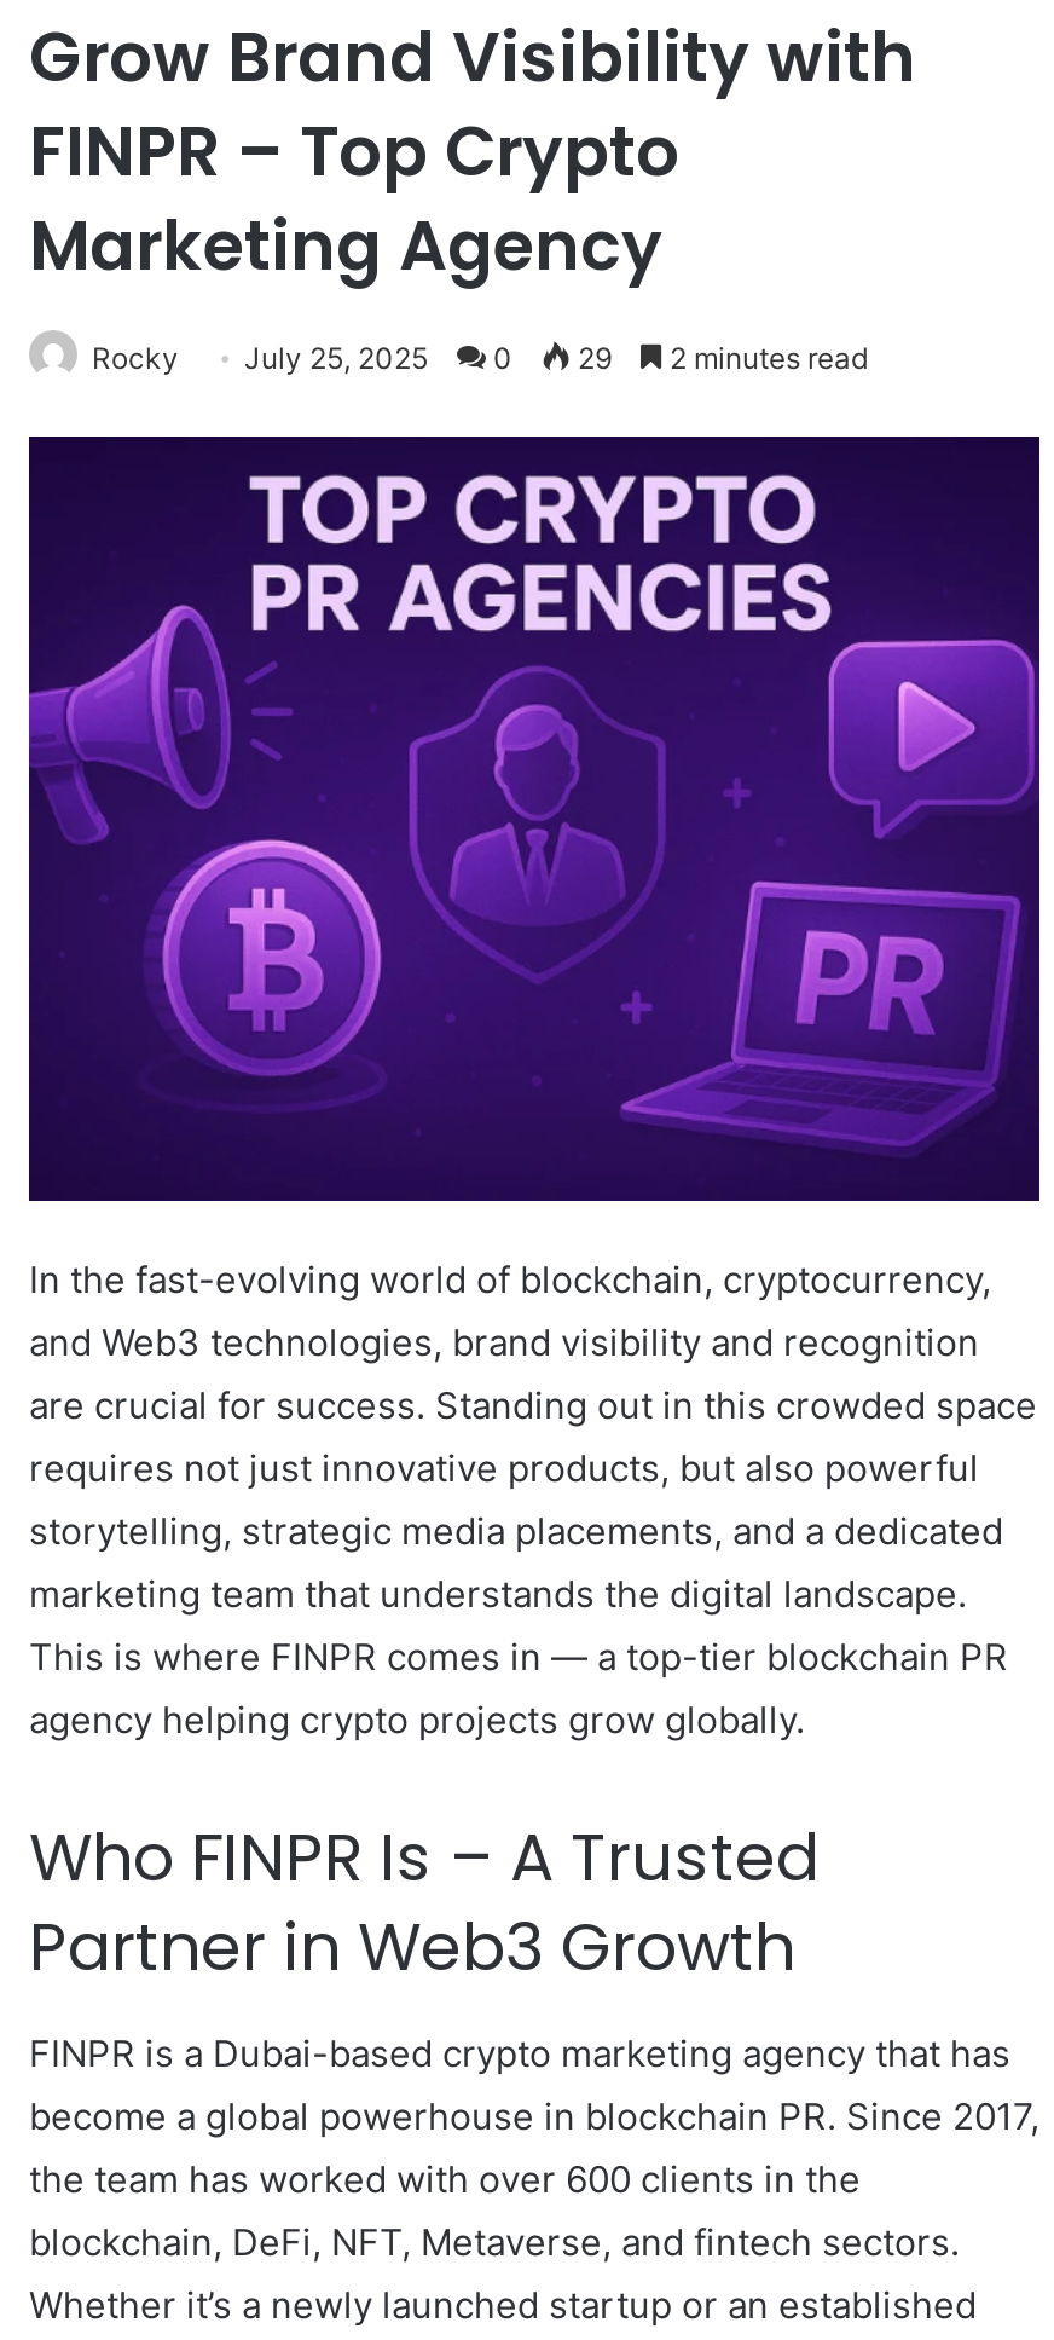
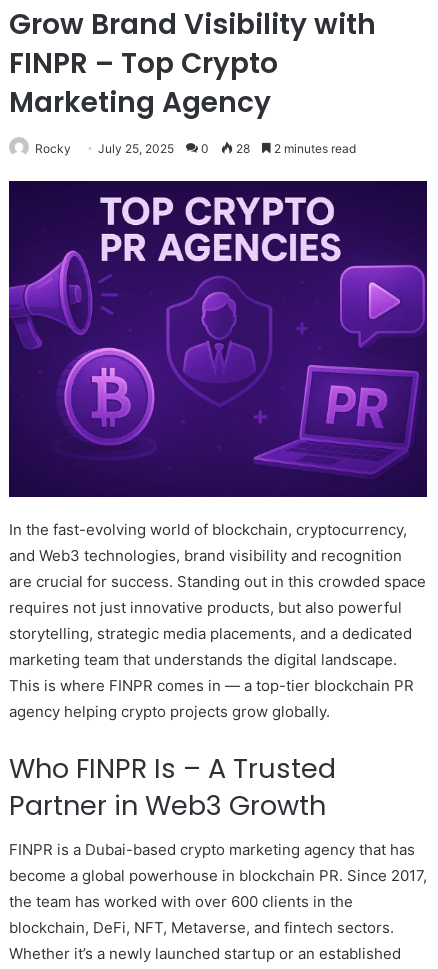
[92,340,868,376] Rocky July 25, 2025 0 29 2 minutes read -> [35,141,356,156] Rocky July 25, 2025 0 28 2 minutes read

